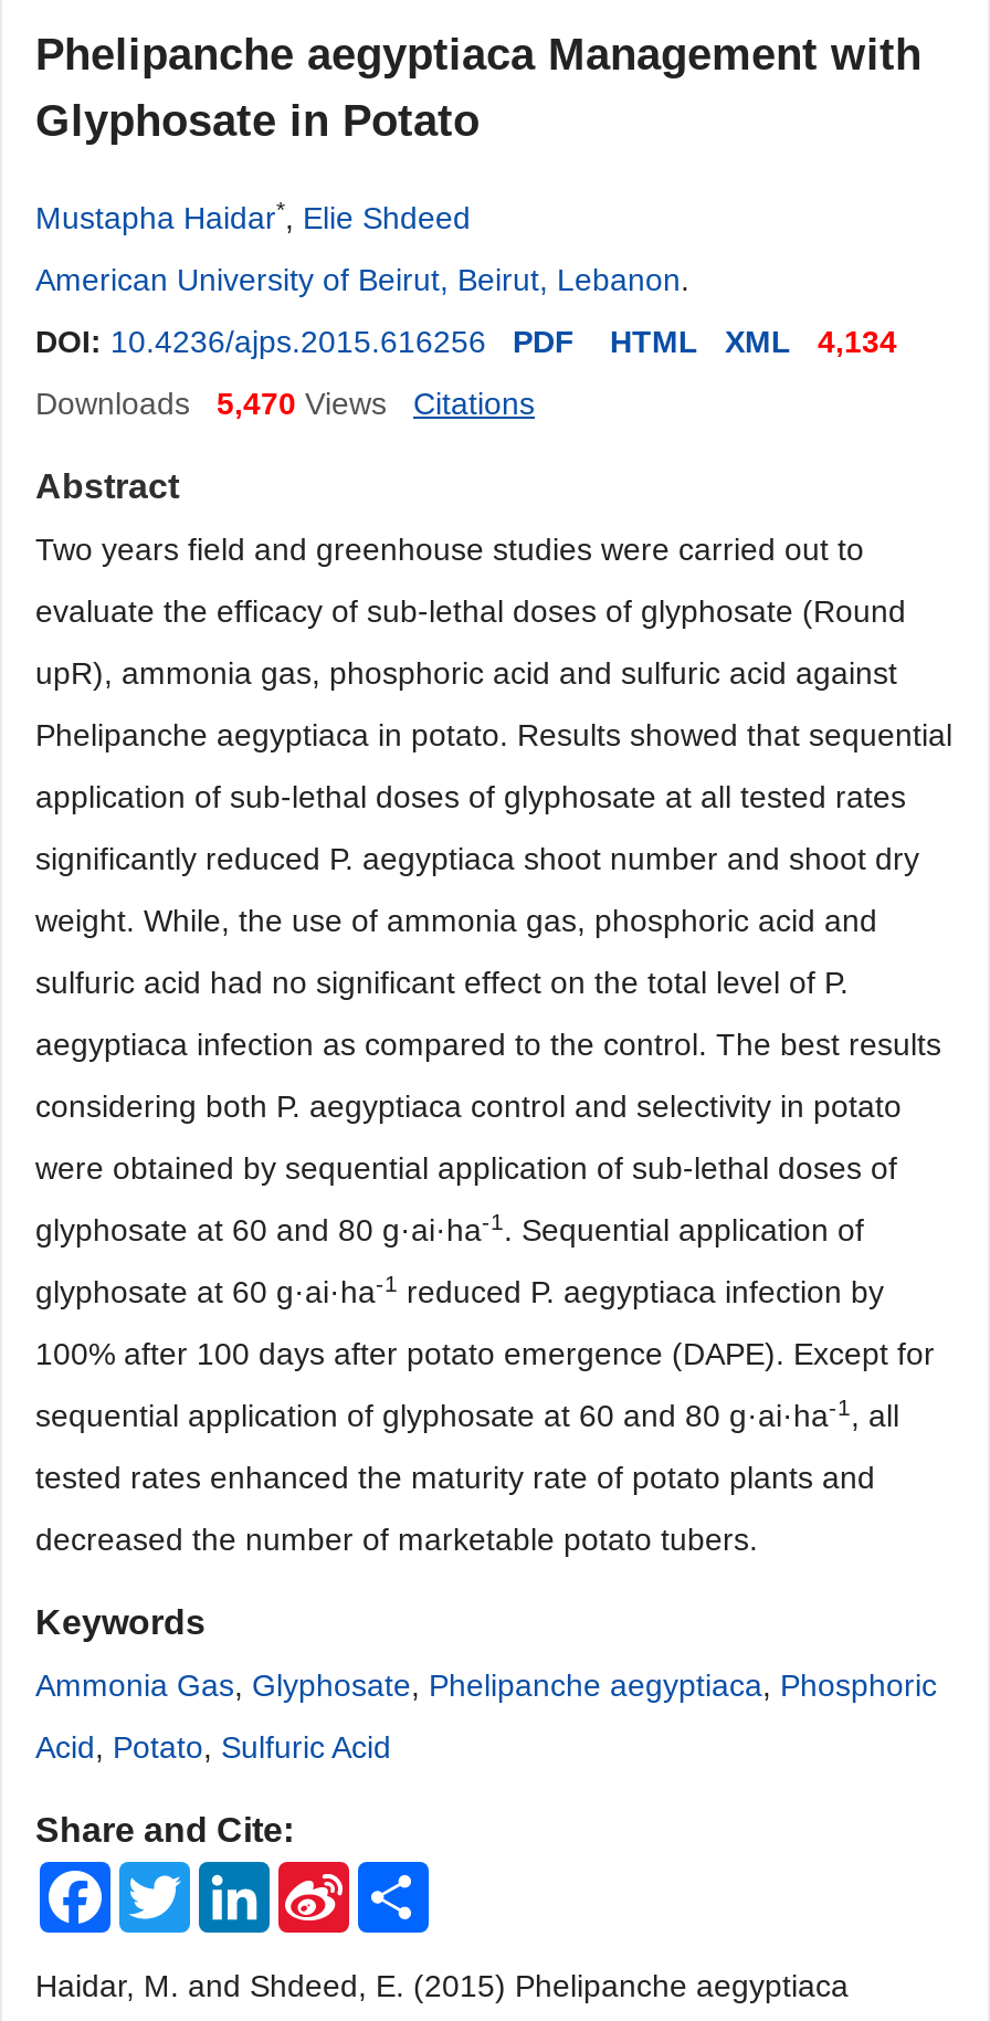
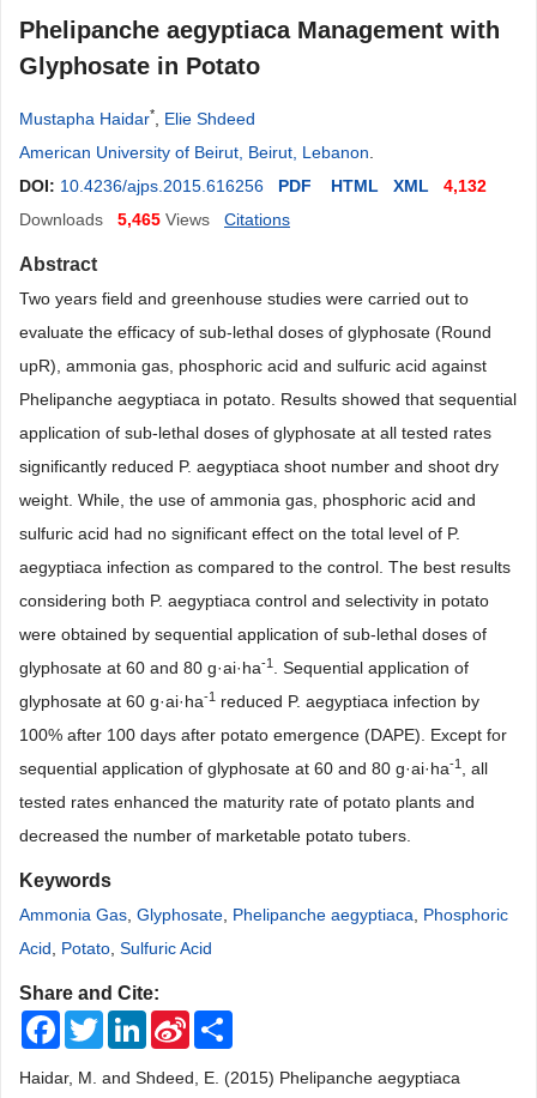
[35,324,897,359] DOI: 10.4236/ajps.2015.616256 PDF HTML XML 4,134 -> [19,176,487,195] DOI: 10.4236/ajps.2015.616256 PDF HTML XML 4,132
[35,386,387,421] Downloads 5,470 Views -> [19,210,210,229] Downloads 5,465 Views

